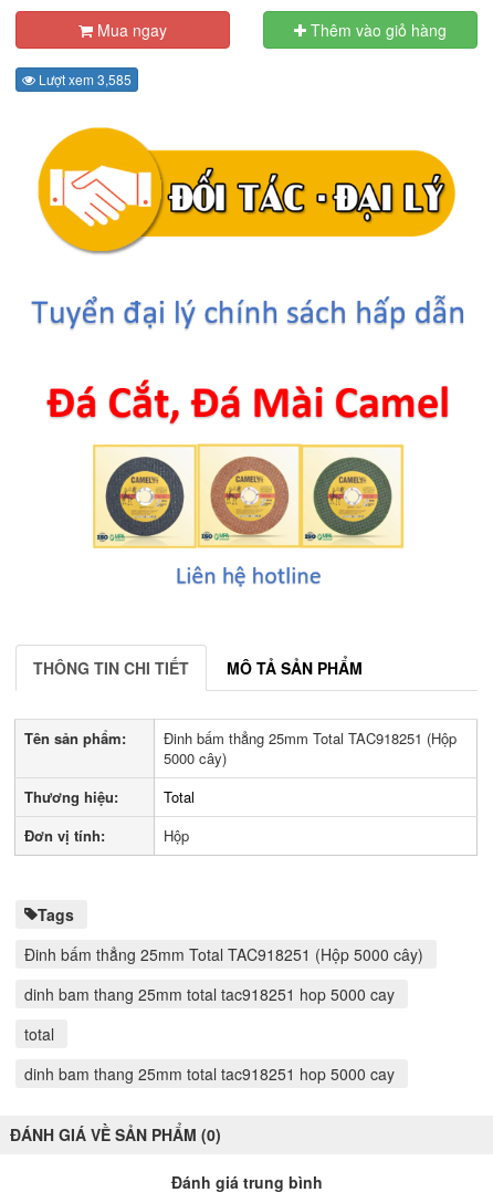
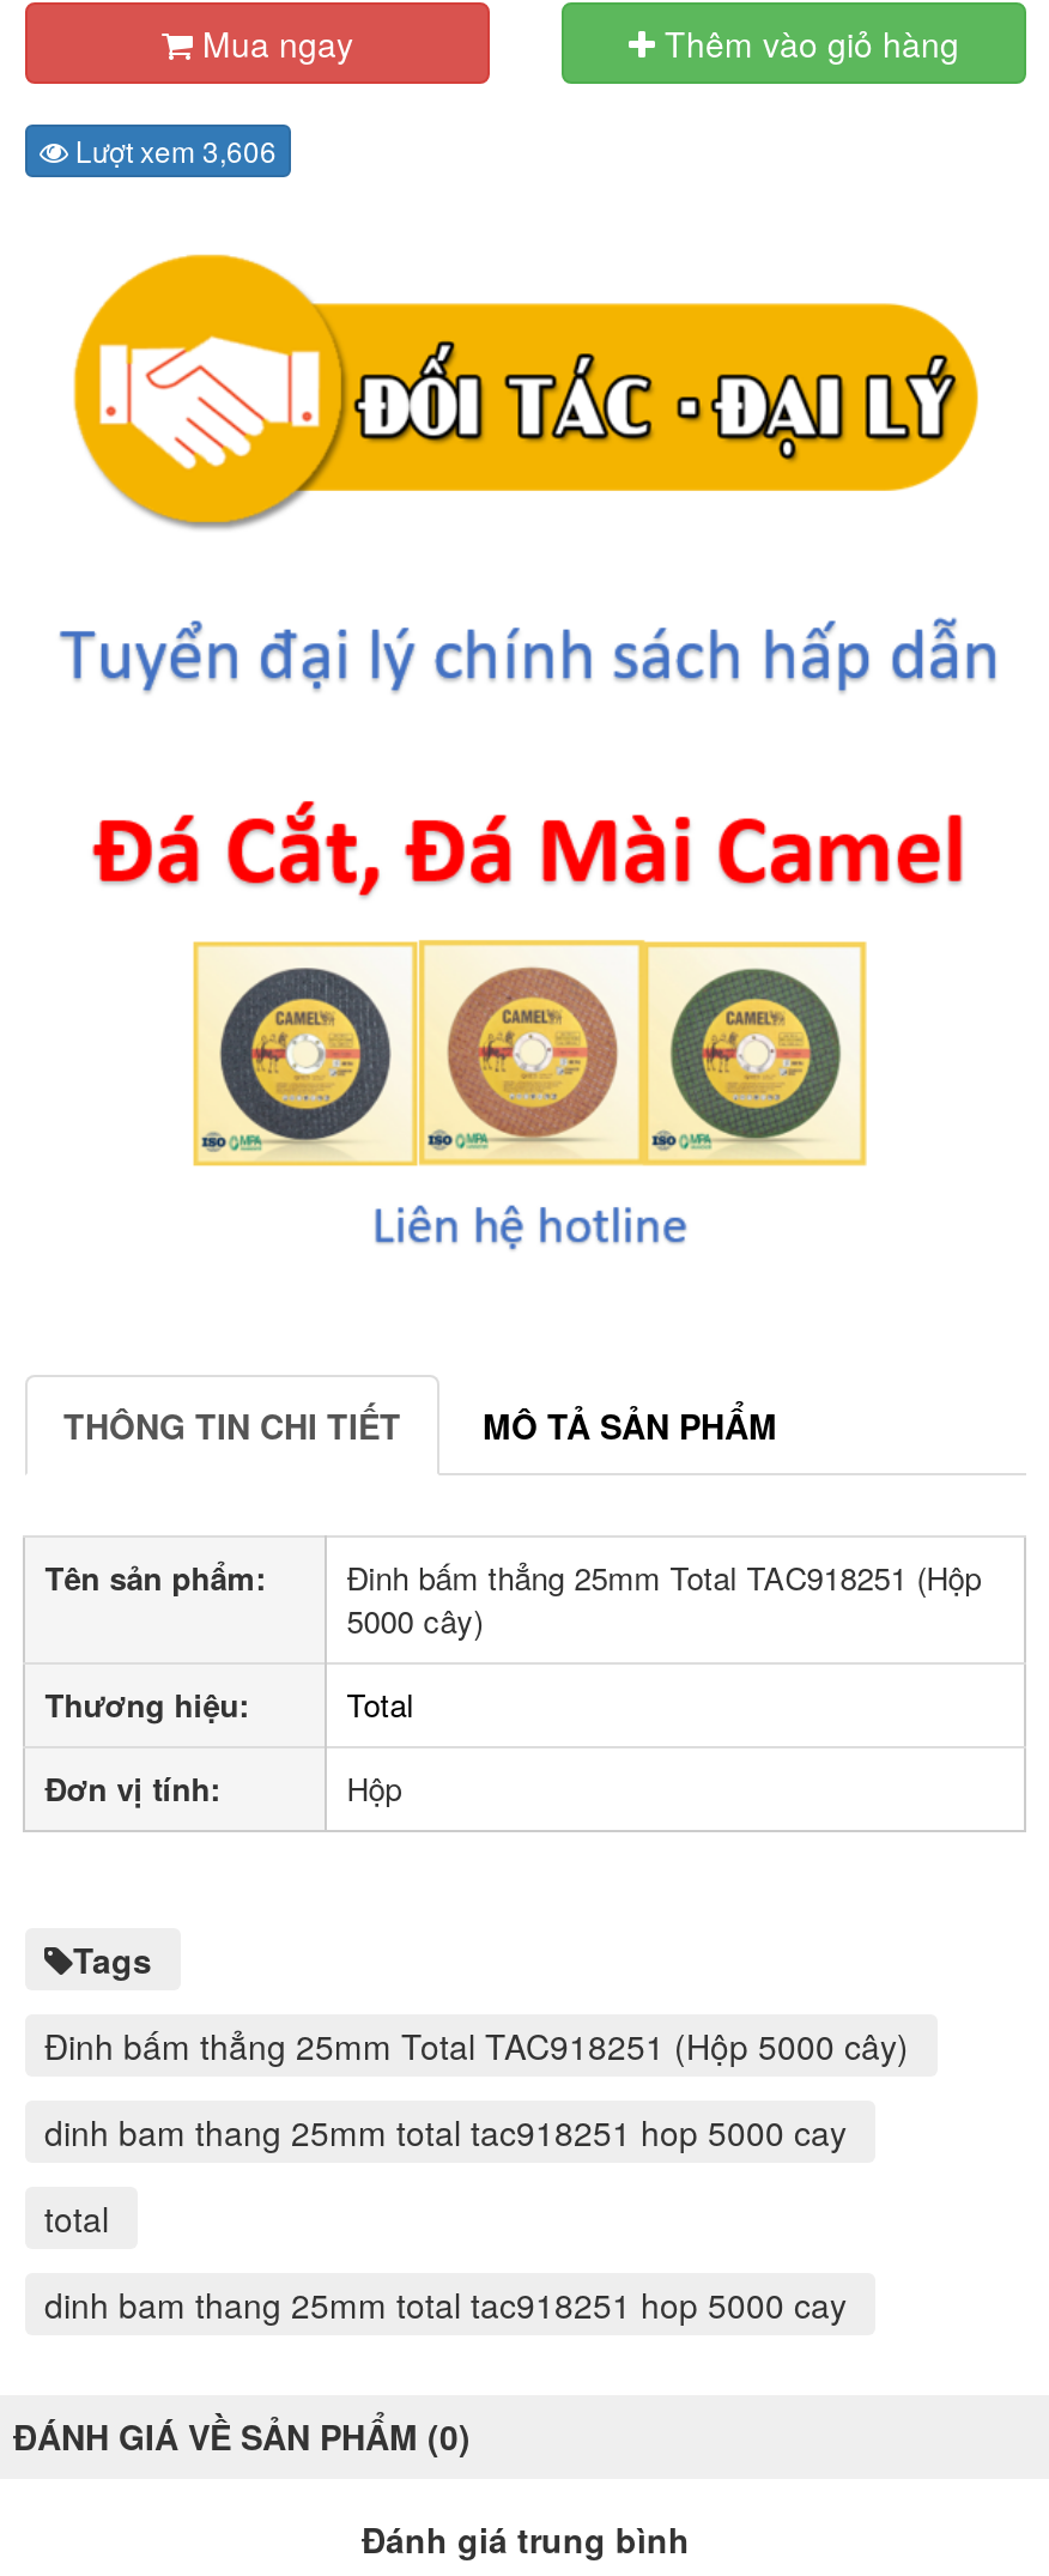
[35,69,132,88] Lượt xem 3,585 -> [68,128,277,169] Lượt xem 3,606

